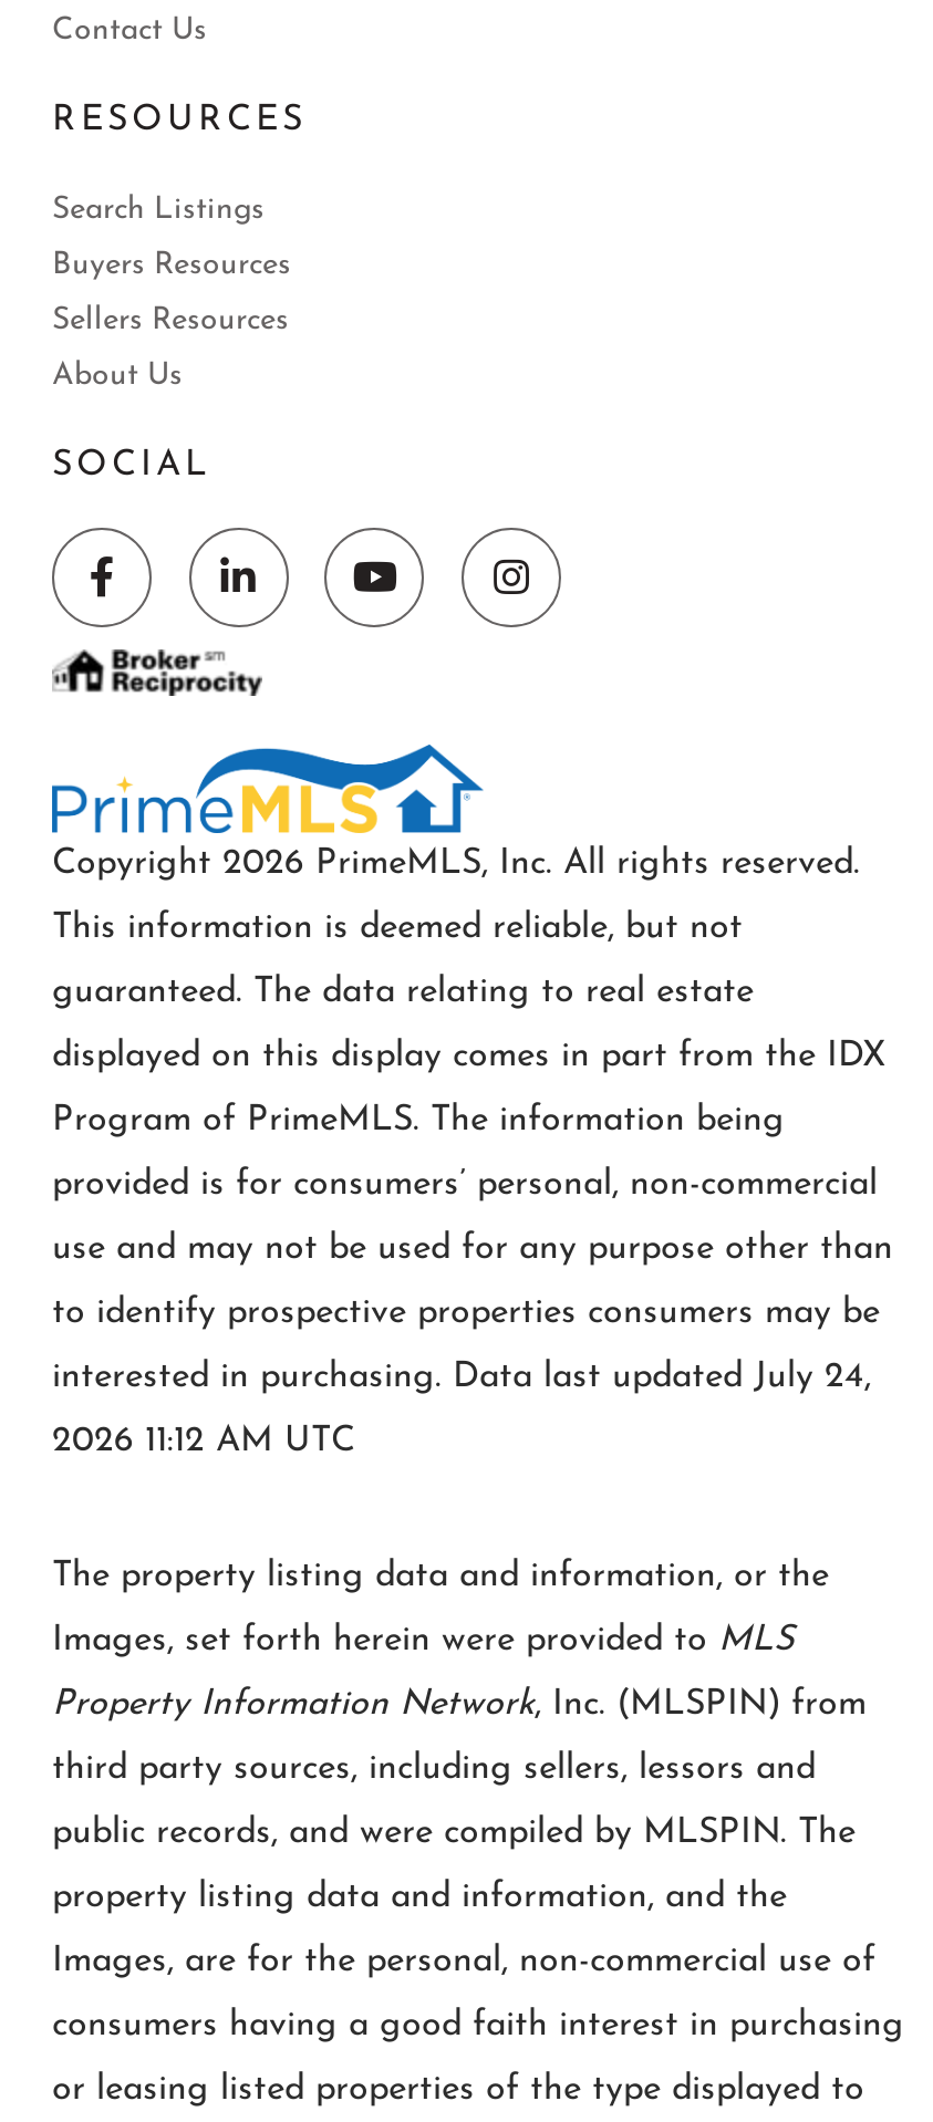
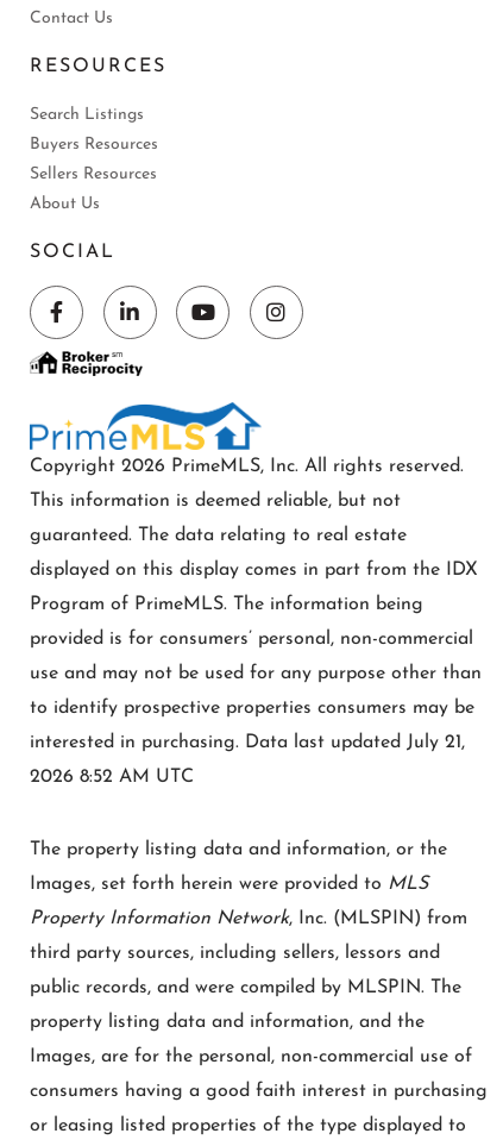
[52,1360,871,1395] interested in purchasing. Data last updated July 24, -> [30,733,465,752] interested in purchasing. Data last updated July 21,
[52,1424,355,1460] 2026 11:12 AM UTC -> [30,768,194,787] 2026 8:52 AM UTC

